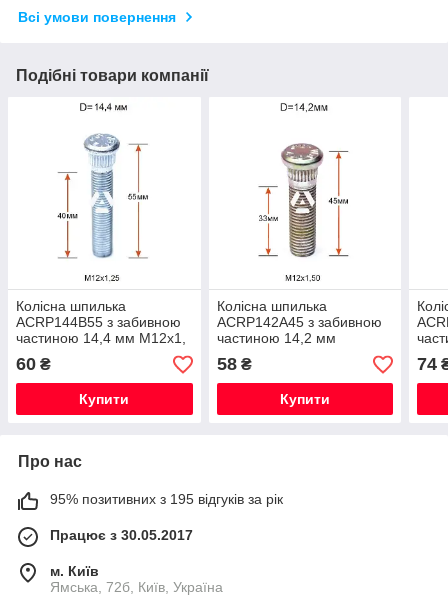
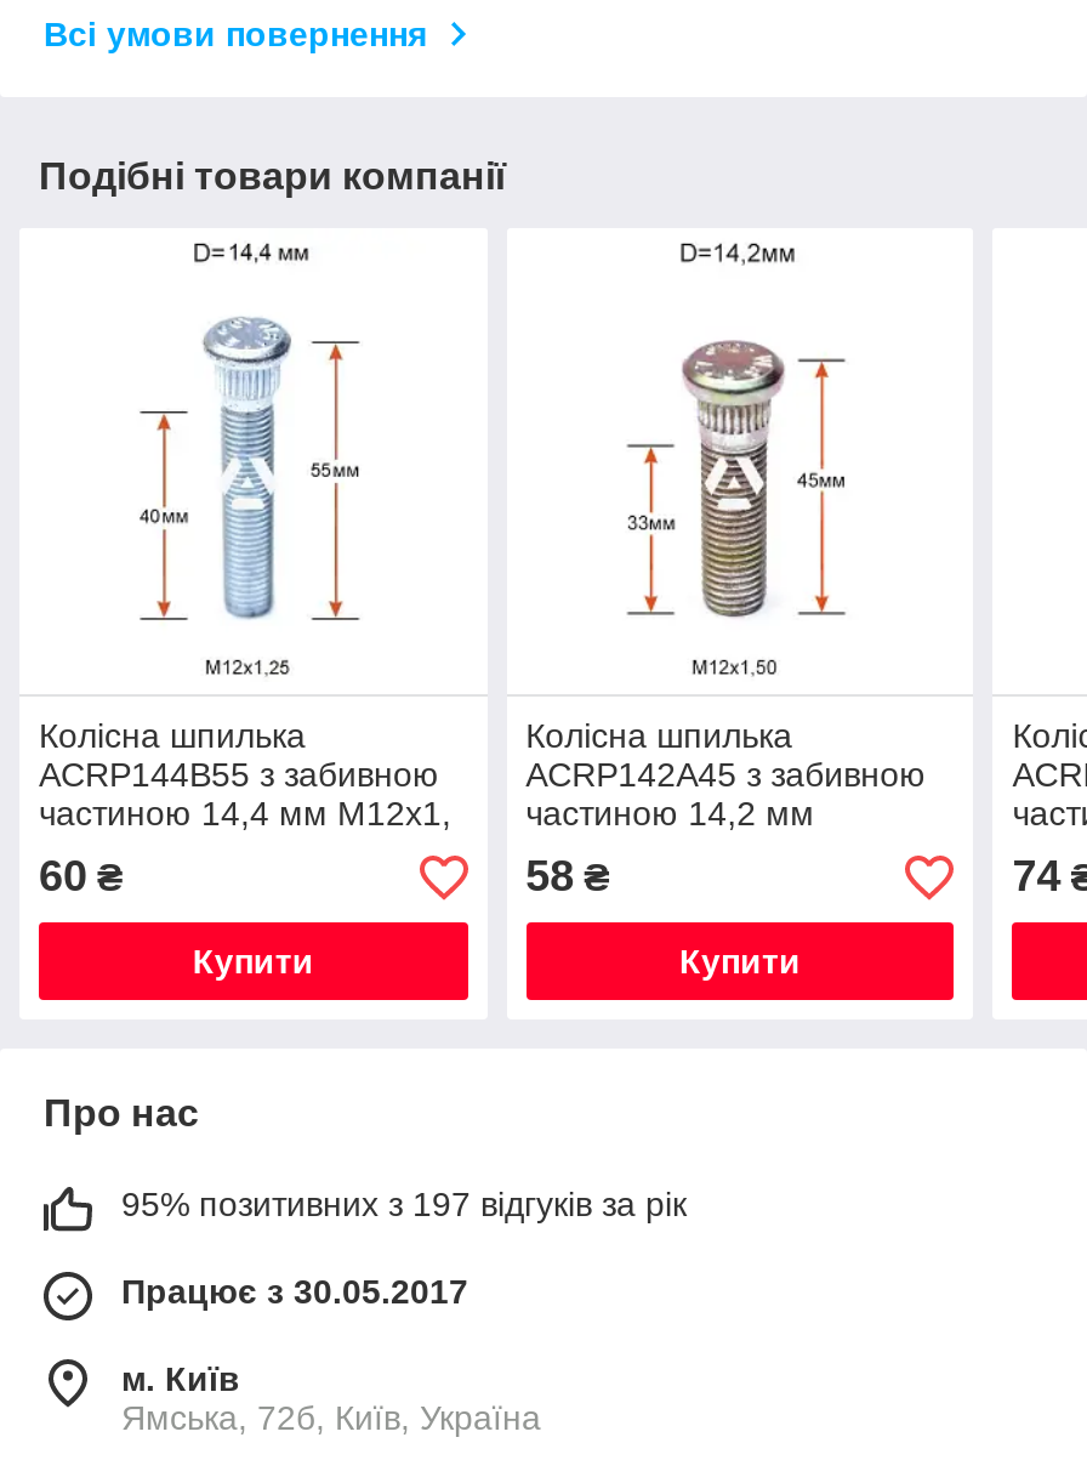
[50,491,283,507] 95% позитивних з 195 відгуків за рік -> [121,1185,687,1224] 95% позитивних з 197 відгуків за рік

